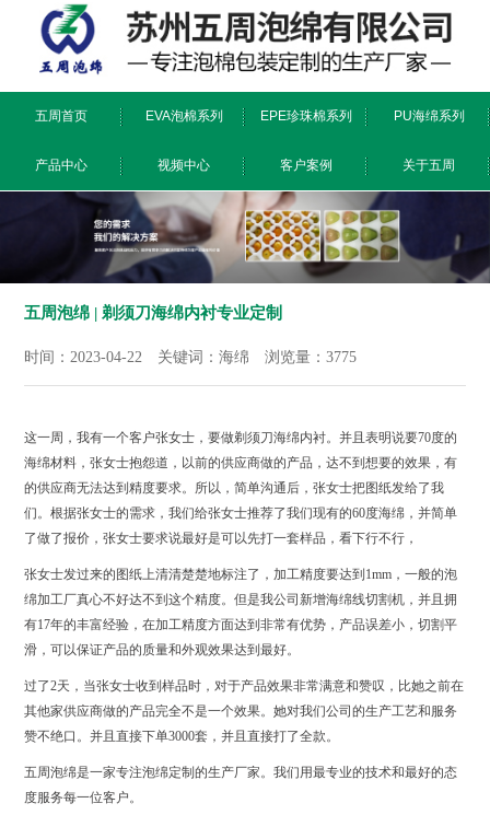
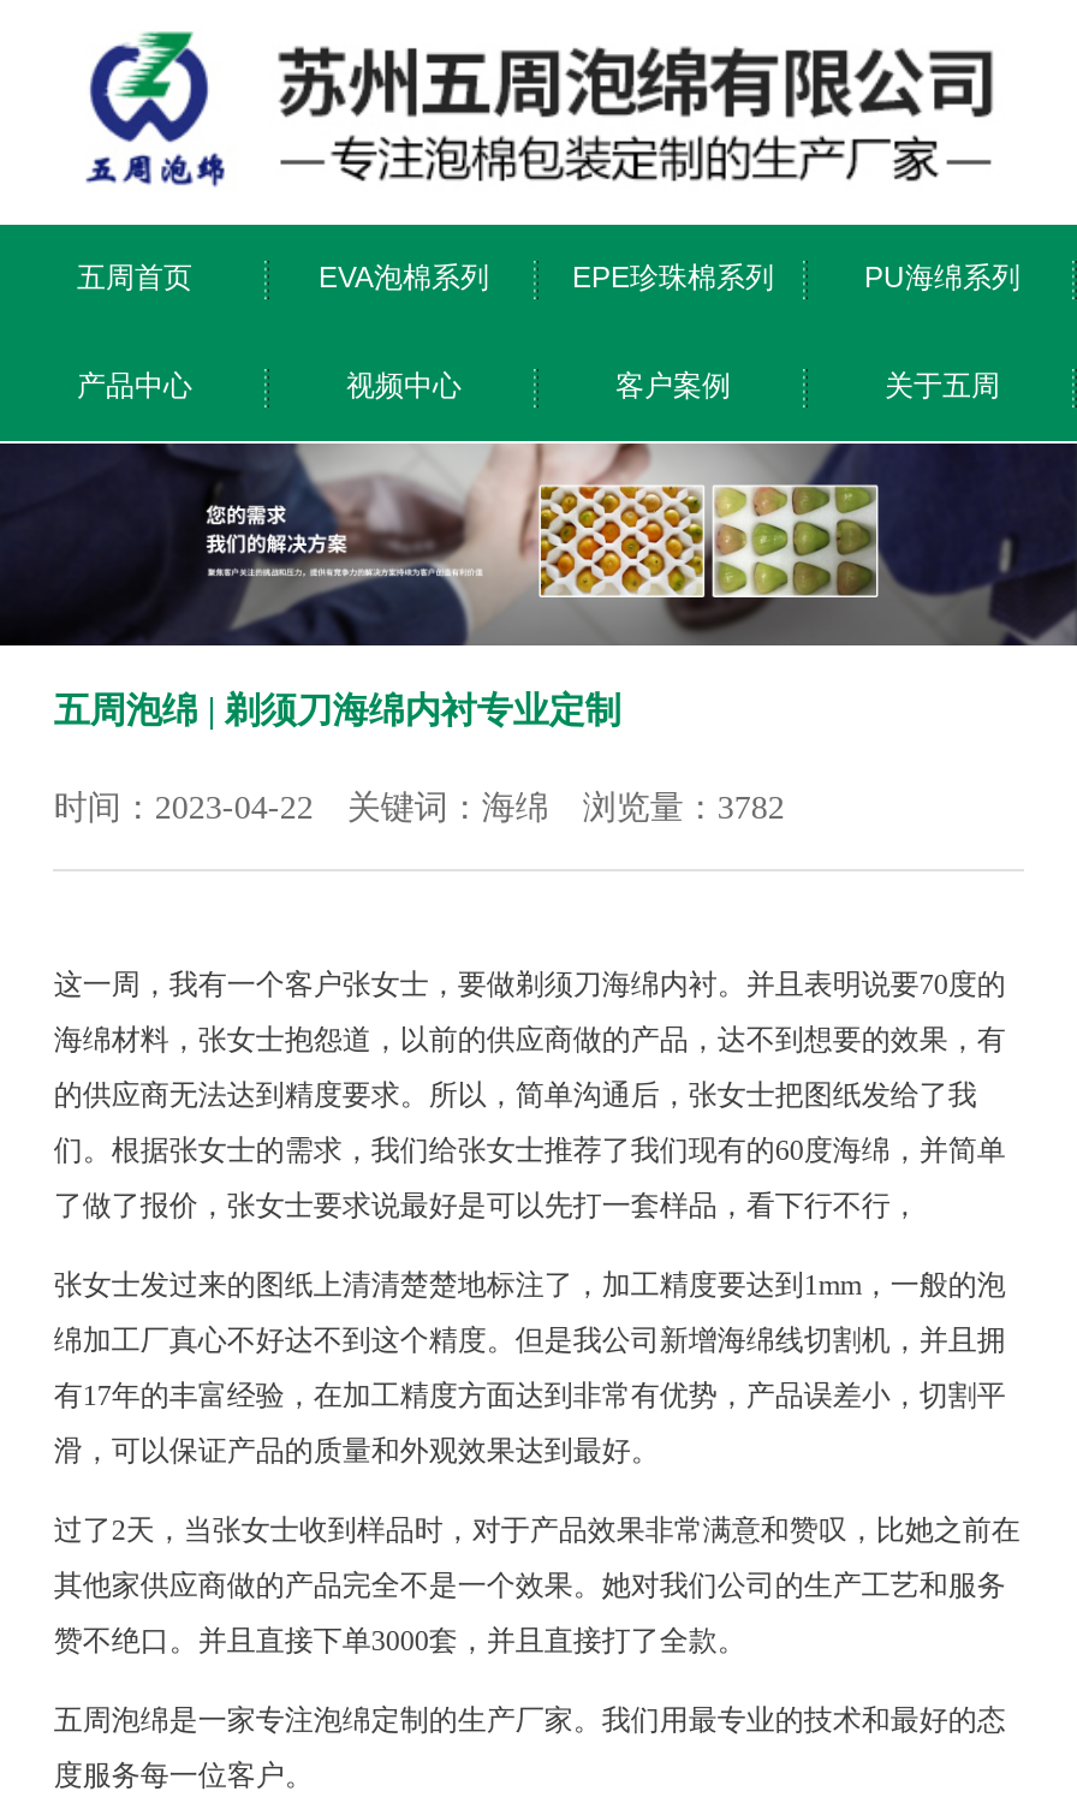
[24,350,357,366] 时间：2023-04-22 关键词：海绵 浏览量：3775 -> [54,791,785,827] 时间：2023-04-22 关键词：海绵 浏览量：3782

